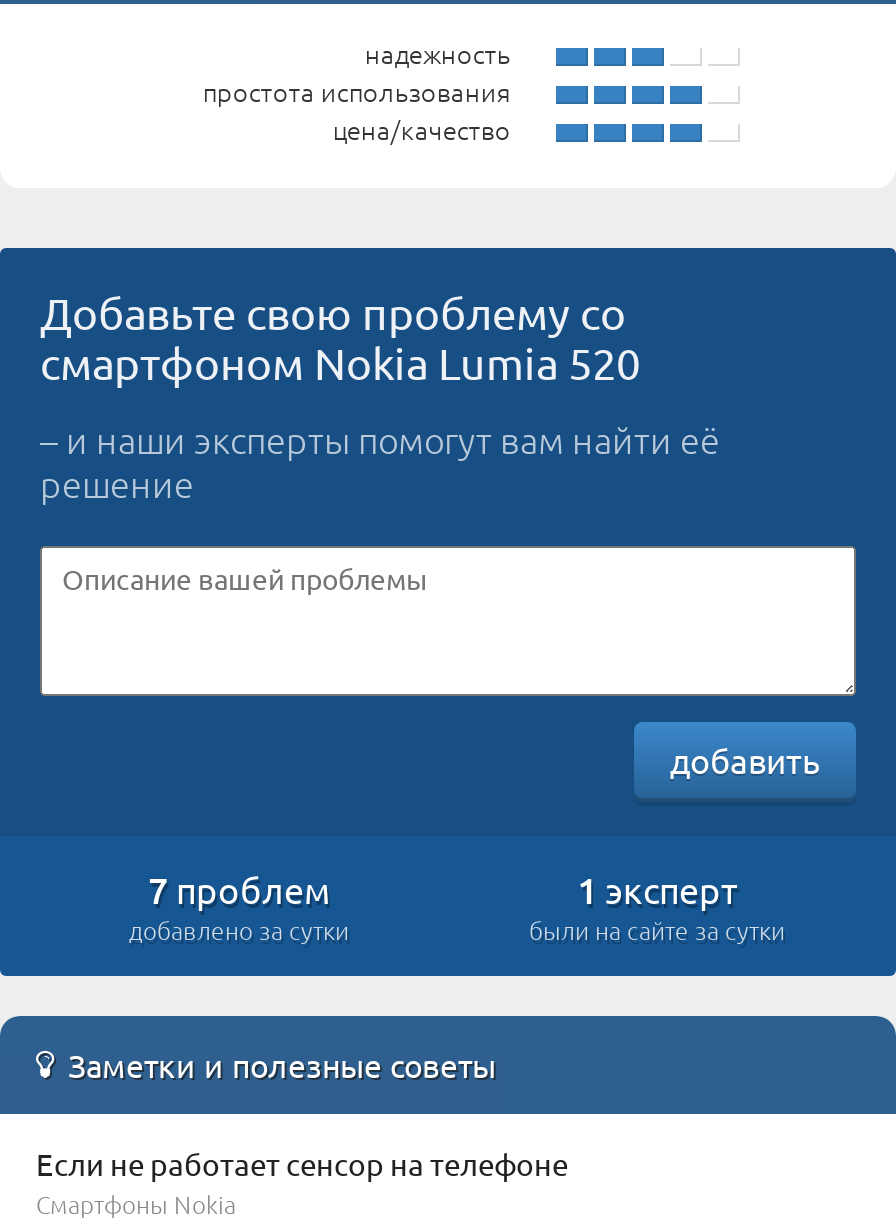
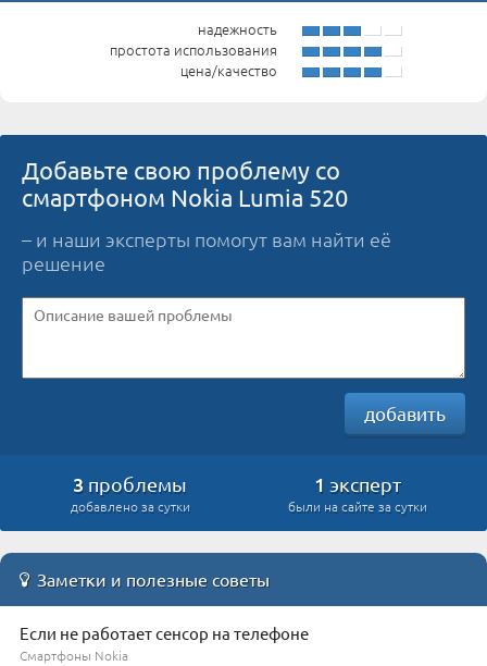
[148,866,330,912] 7 проблем -> [73,471,187,496] 3 проблемы

